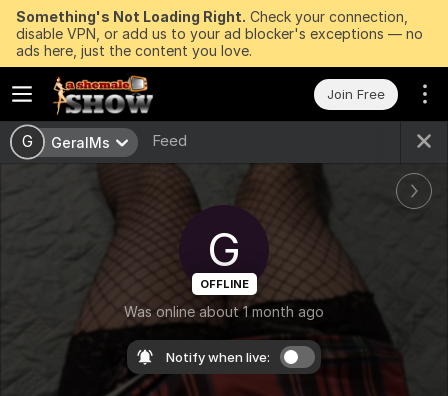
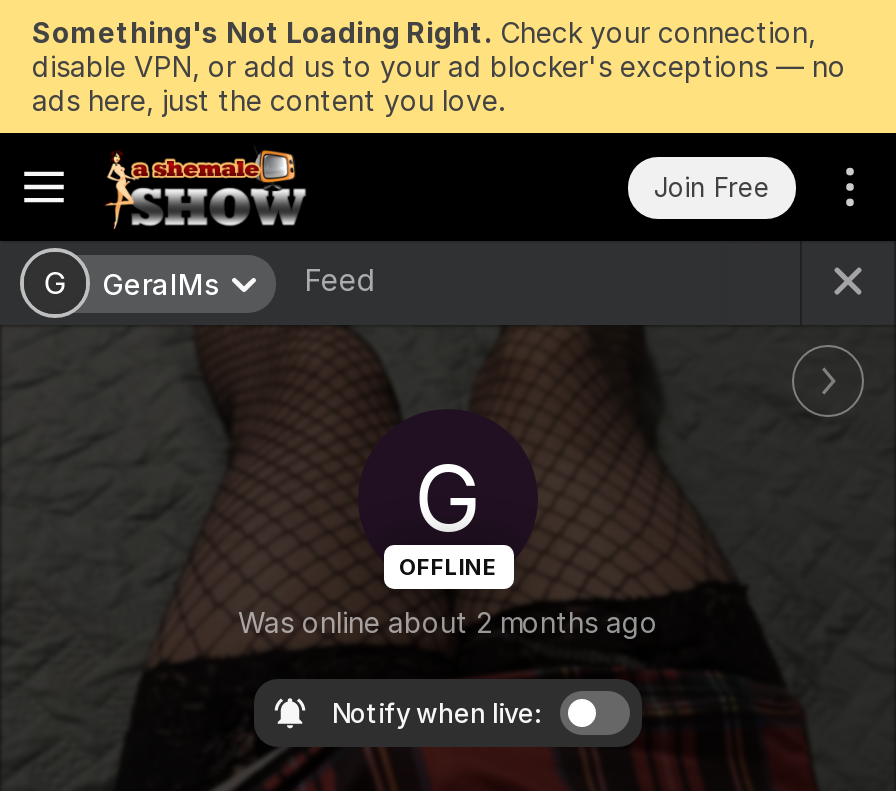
[124,302,324,319] Was online about 1 month ago -> [238,604,658,638] Was online about 2 months ago

